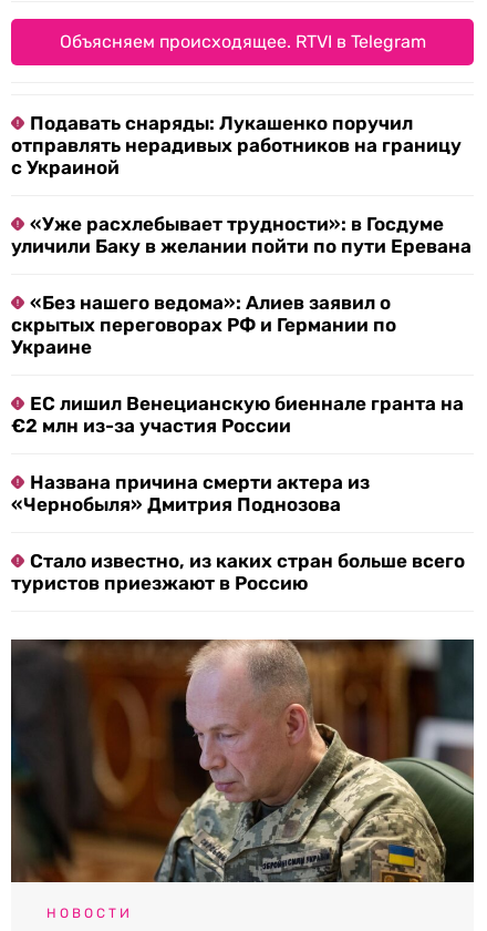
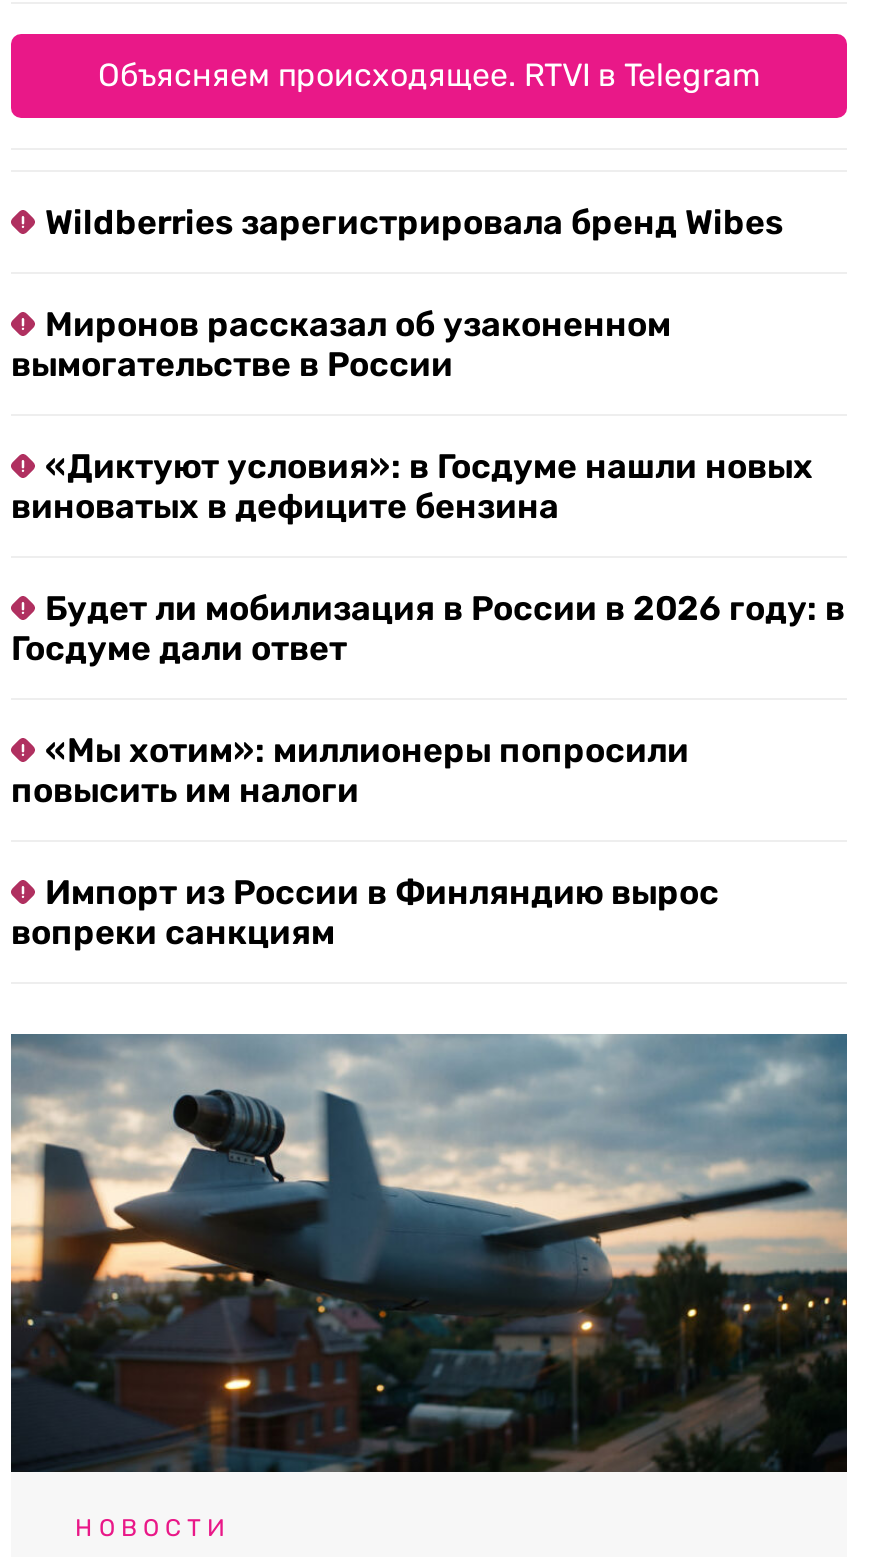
[11,112,462,179] Подавать снаряды: Лукашенко поручил | отправлять нерадивых работников на границу | с Украиной -> [45,202,783,242] Wildberries зарегистрировала бренд Wibes
[11,213,472,257] «Уже расхлебывает трудности»: в Госдуме | уличили Баку в желании пойти по пути Еревана -> [11,304,671,384] Миронов рассказал об узаконенном | вымогательстве в России
[11,292,396,358] «Без нашего ведома»: Алиев заявил о | скрытых переговорах РФ и Германии по | Украине -> [11,446,813,526] «Диктуют условия»: в Госдуме нашли новых | виноватых в дефиците бензина
[11,392,464,437] ЕС лишил Венецианскую биеннале гранта на | €2 млн из-за участия России -> [11,588,845,668] Будет ли мобилизация в России в 2026 году: в | Госдуме дали ответ
[11,471,370,515] Названа причина смерти актера из | «Чернобыля» Дмитрия Поднозова -> [11,730,689,810] «Мы хотим»: миллионеры попросили | повысить им налоги
[11,550,465,594] Стало известно, из каких стран больше всего | туристов приезжают в Россию -> [11,872,719,952] Импорт из России в Финляндию вырос | вопреки санкциям
[10,638,475,883] [image] -> [9,1048,847,1474] [image]

